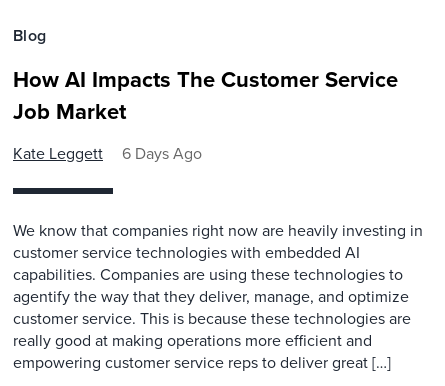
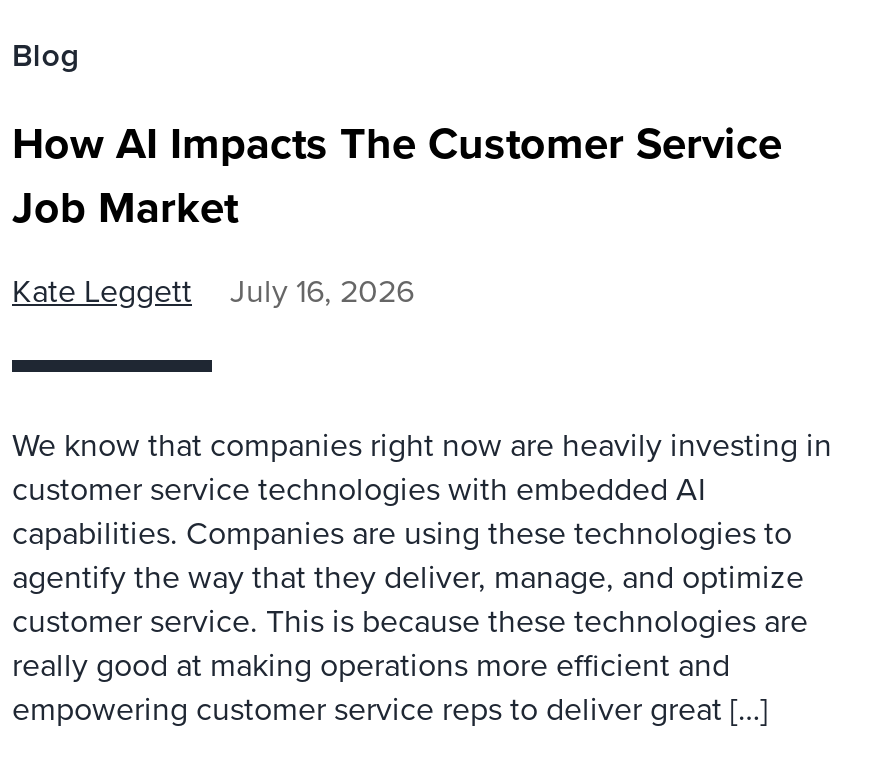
[13,142,202,164] Kate Leggett 6 Days Ago -> [12,268,414,312] Kate Leggett July 16, 2026

